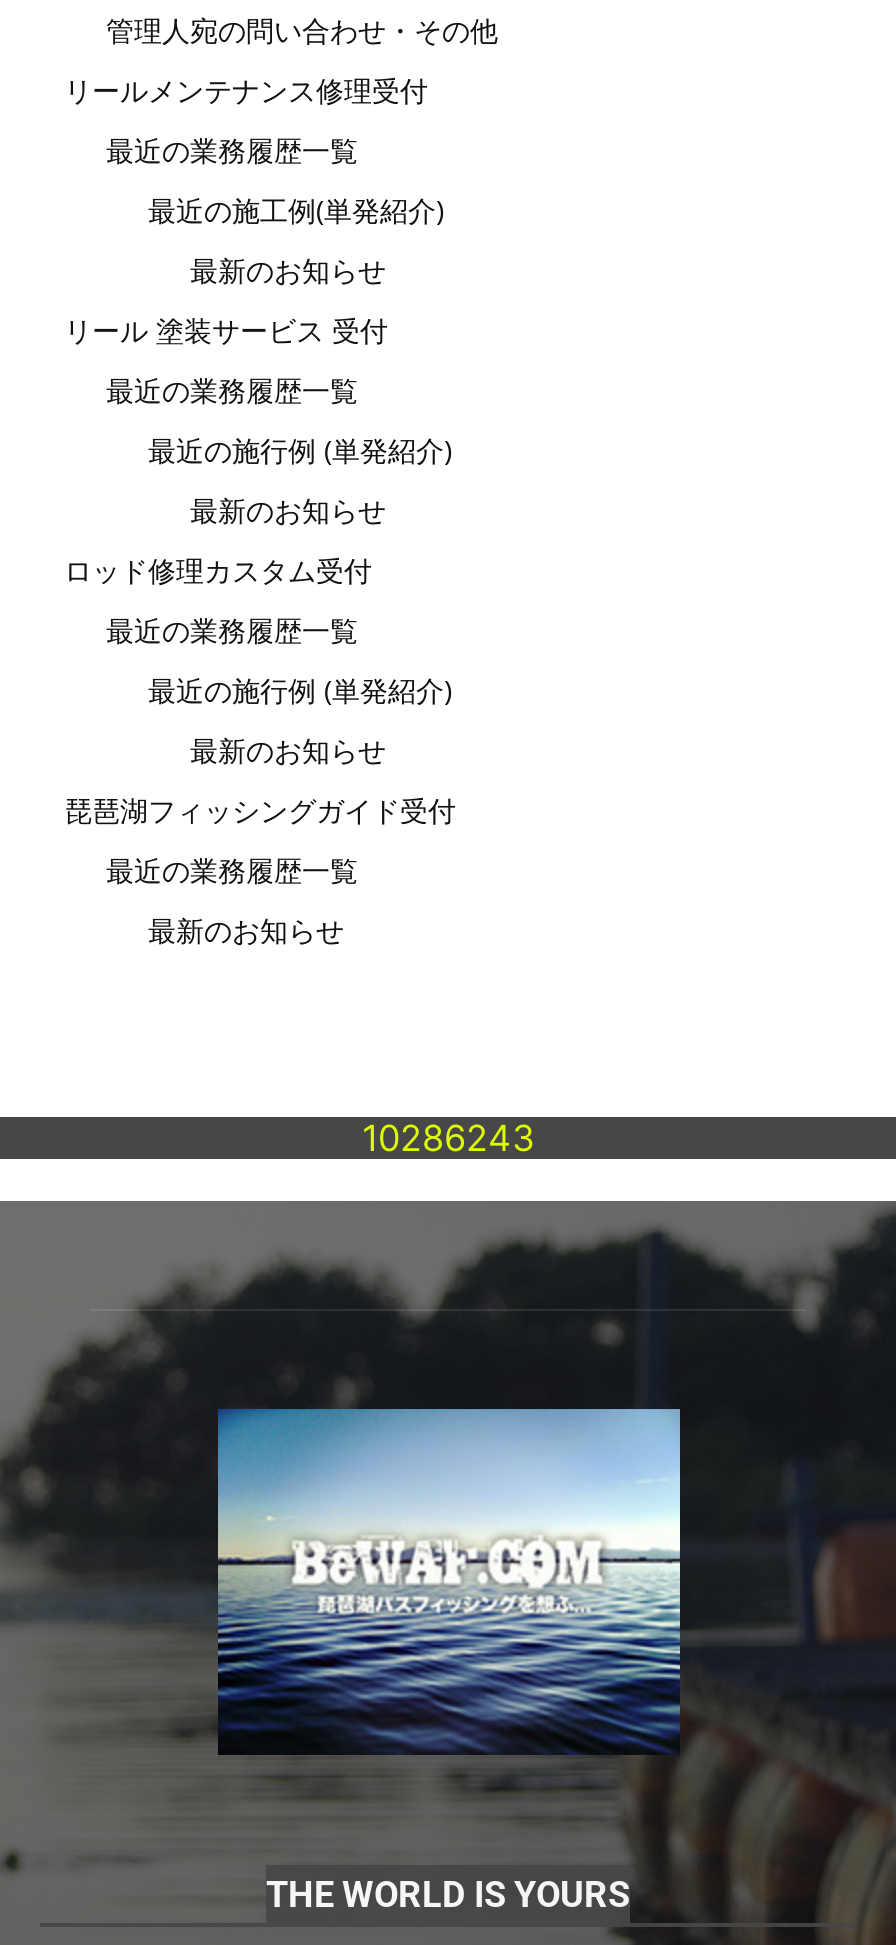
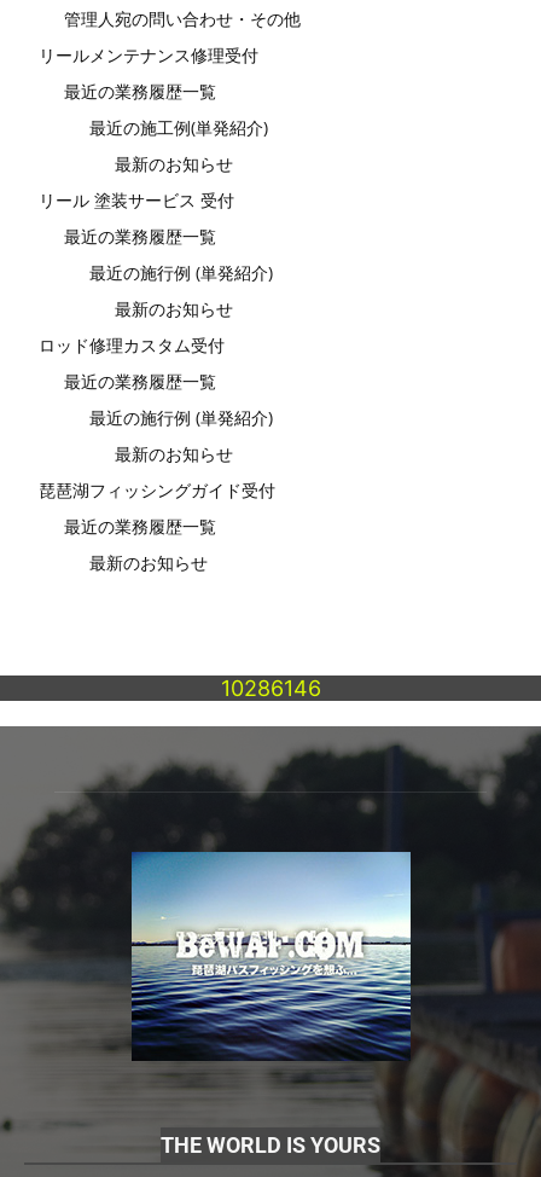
[362,1115,534,1157] 10286243 -> [220,676,321,701] 10286146

